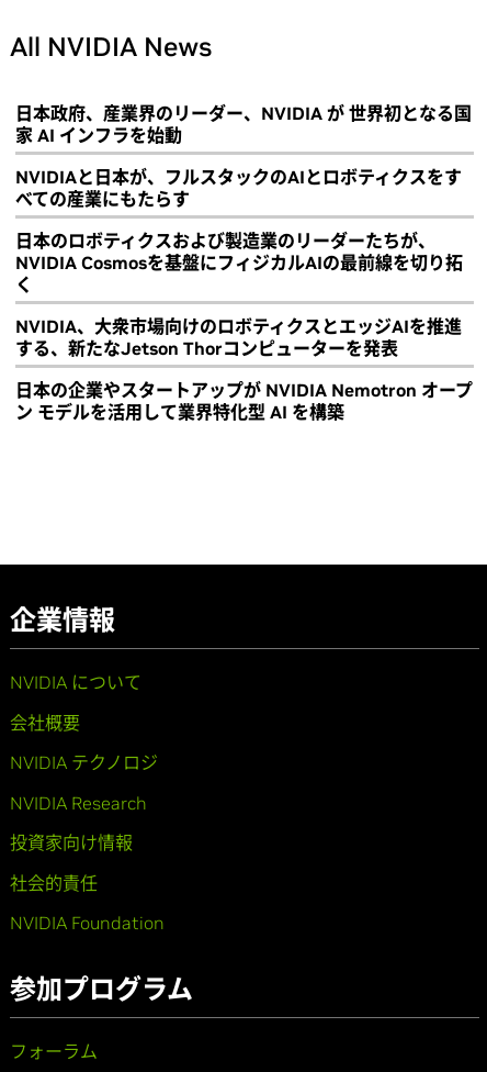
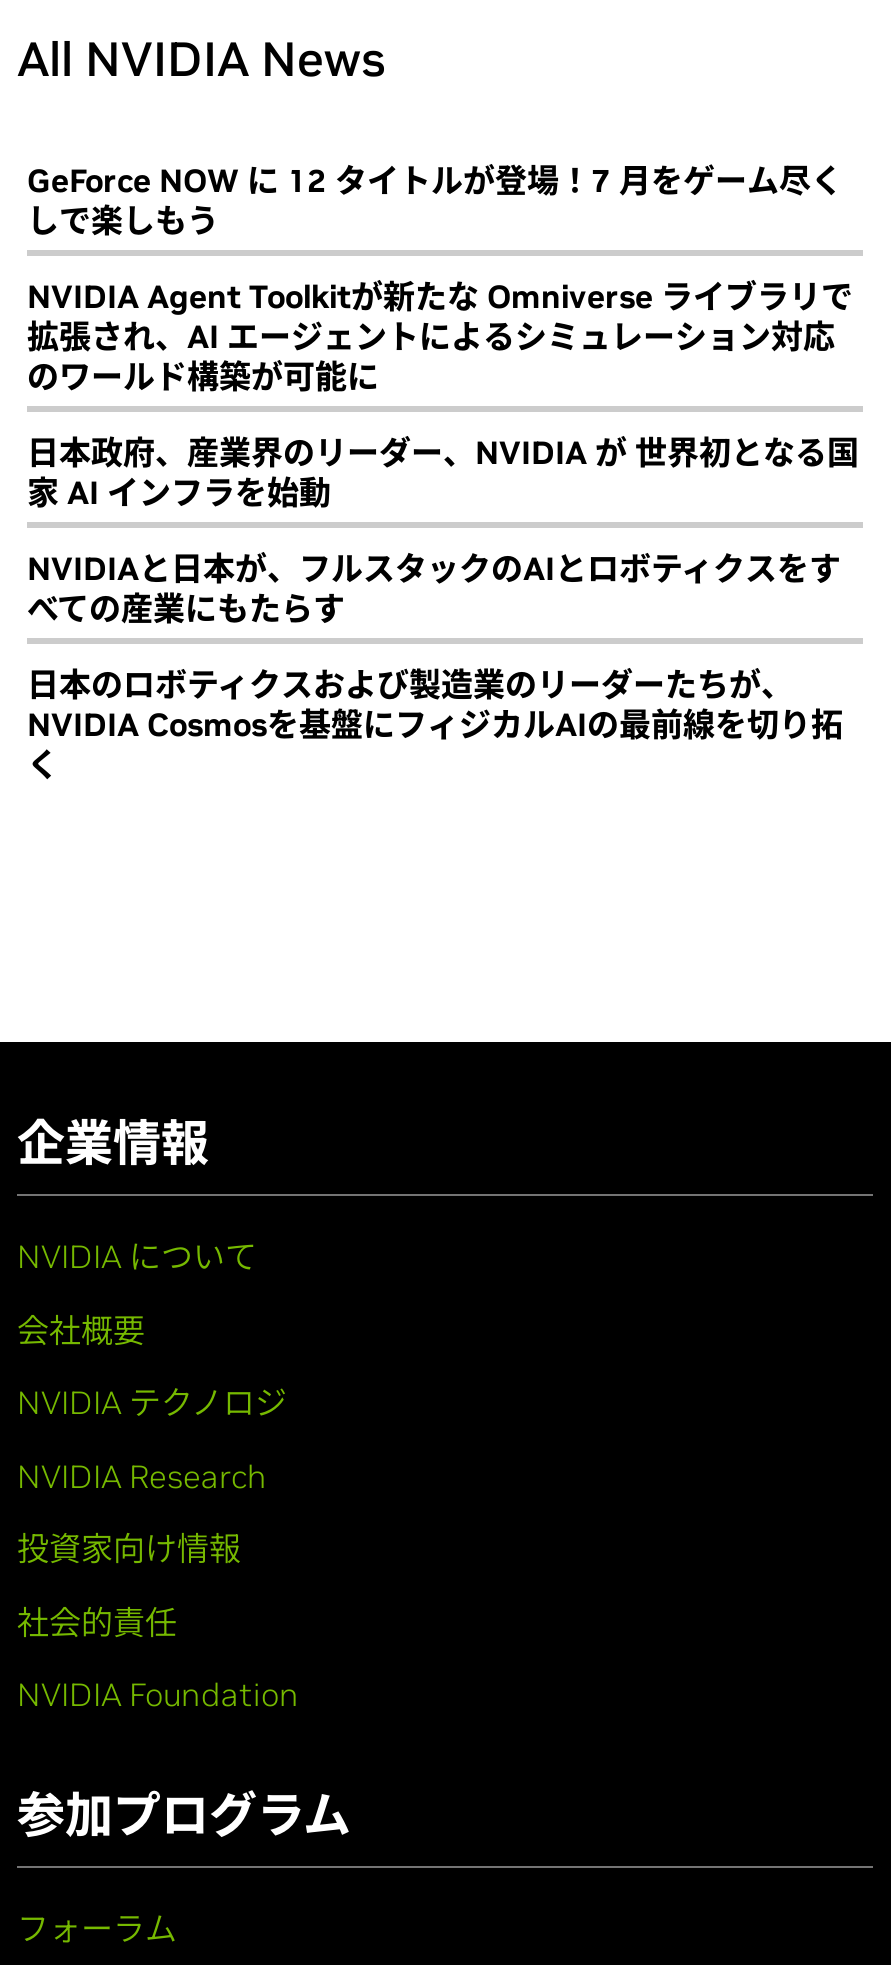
none -> [27,160,853,396] GeForce NOW に 12 タイトルが登場！7 月をゲーム尽く | しで楽しもう | NVIDIA Agent Toolkitが新たな Omniverse ライブラリで | 拡張され、AI エージェントによるシミュレーション対応 | のワールド構築が可能に
moved [15,102,472,296] -> [27,432,859,784]: 日本政府、産業界のリーダー、NVIDIA が 世界初となる国 | 家 AI インフラを始動 | NVIDIAと日本が、フルスタックのAIとロボティクスをす | べての産業にもたらす | 日本のロボティクスおよび製造業のリーダーたちが、 | NVIDIA Cosmosを基盤にフィジカルAIの最前線を切り拓 | く
[15,315,473,423] NVIDIA、大衆市場向けのロボティクスとエッジAIを推進 | する、新たなJetson Thorコンピューターを発表 | 日本の企業やスタートアップが NVIDIA Nemotron オープ | ン モデルを活用して業界特化型 AI を構築 -> none

